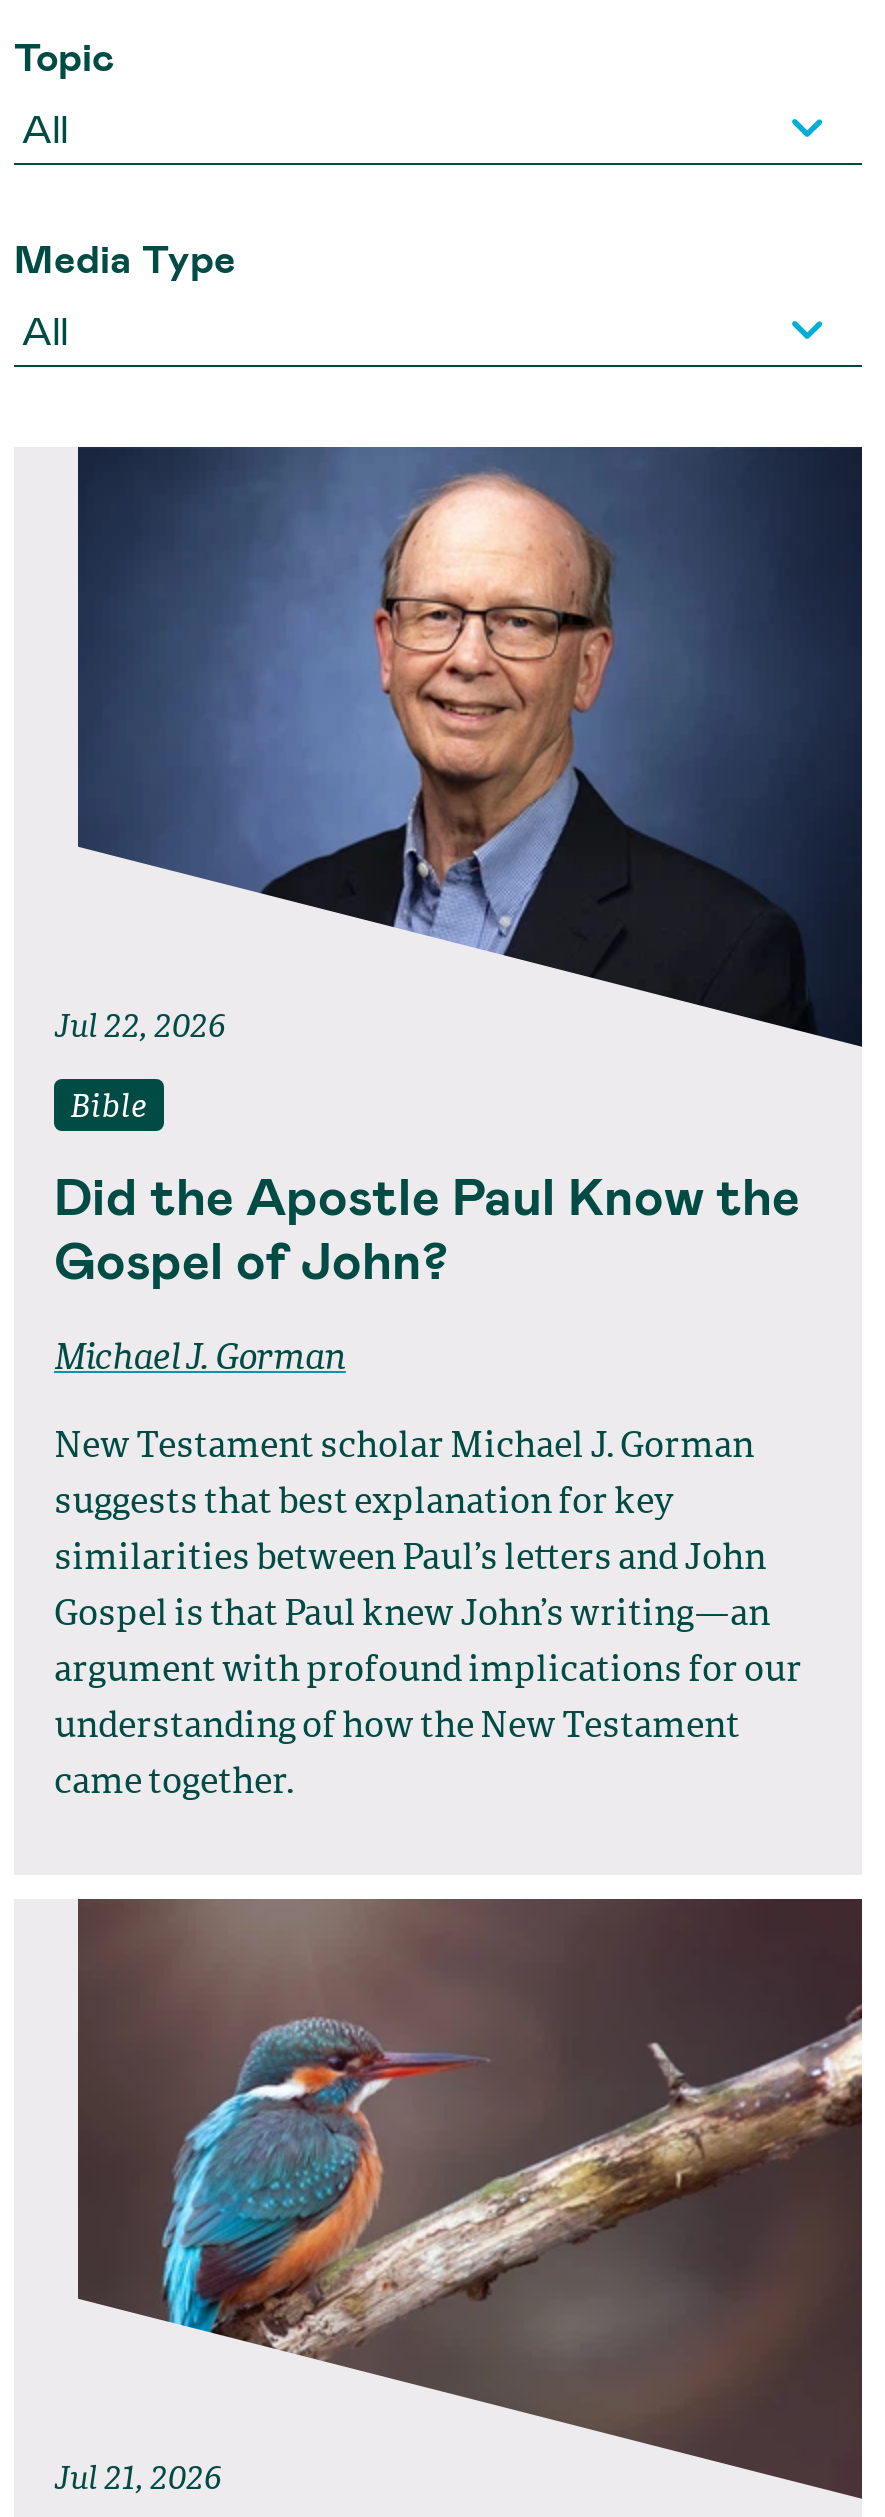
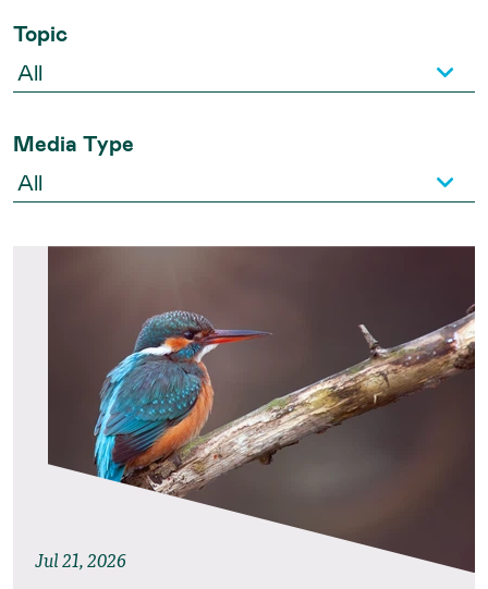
[54,446,864,1801] [image] | Jul 22, 2026 | Bible | Did the Apostle Paul Know the | Gospel of John? | Michael J. Gorman | New Testament scholar Michael J. Gorman | suggests that best explanation for key | similarities between Paul’s letters and John | Gospel is that Paul knew John’s writing—an | argument with profound implications for our | understanding of how the New Testament | came together. -> none

